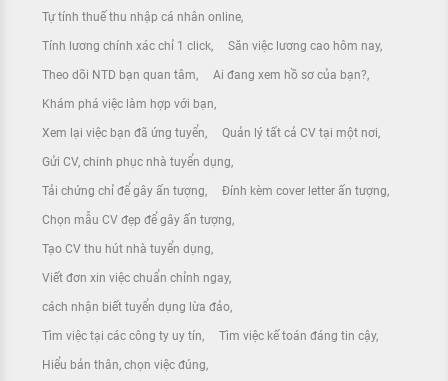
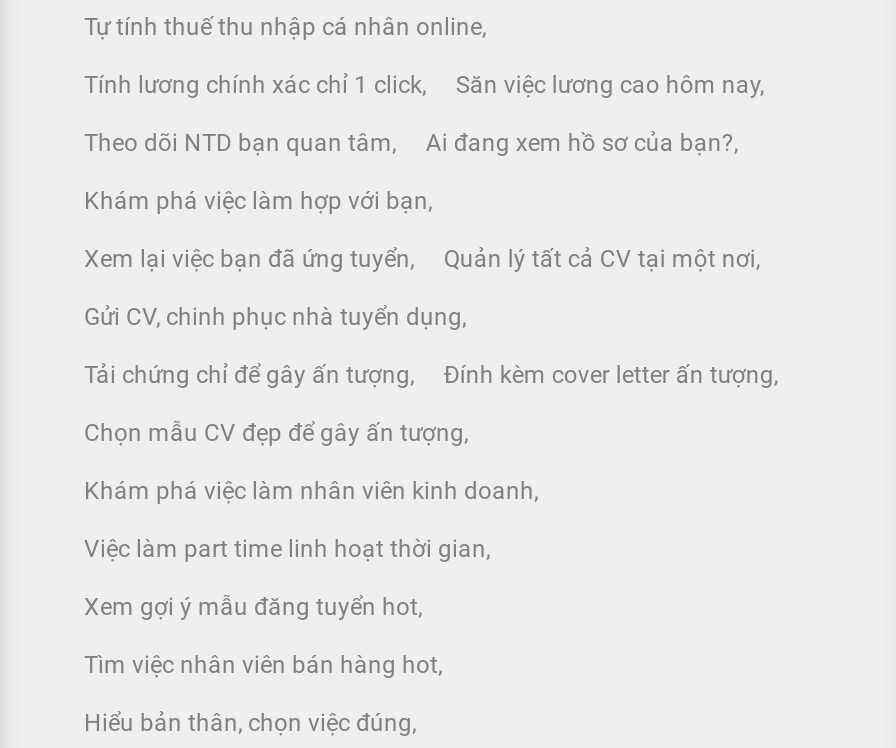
[42,242,211,256] Tạo CV thu hút nhà tuyển dụng -> [84,478,534,506] Khám phá việc làm nhân viên kinh doanh
[42,271,229,285] Viết đơn xin việc chuẩn chỉnh ngay -> [84,536,486,564] Việc làm part time linh hoạt thời gian
[42,300,230,314] cách nhận biết tuyển dụng lừa đảo -> [84,594,418,622] Xem gợi ý mẫu đăng tuyển hot
[42,329,376,343] Tìm việc tại các công ty uy tín | Tìm việc kế toán đáng tin cậy -> [84,652,438,680] Tìm việc nhân viên bán hàng hot

